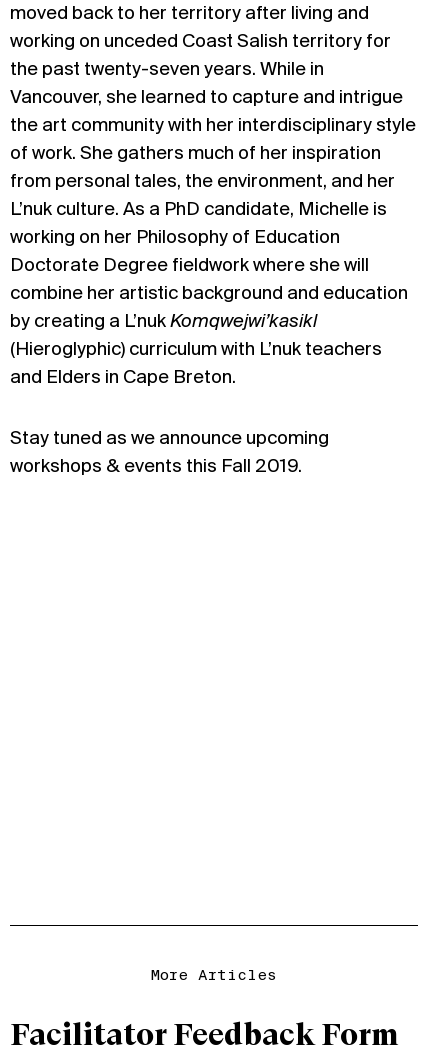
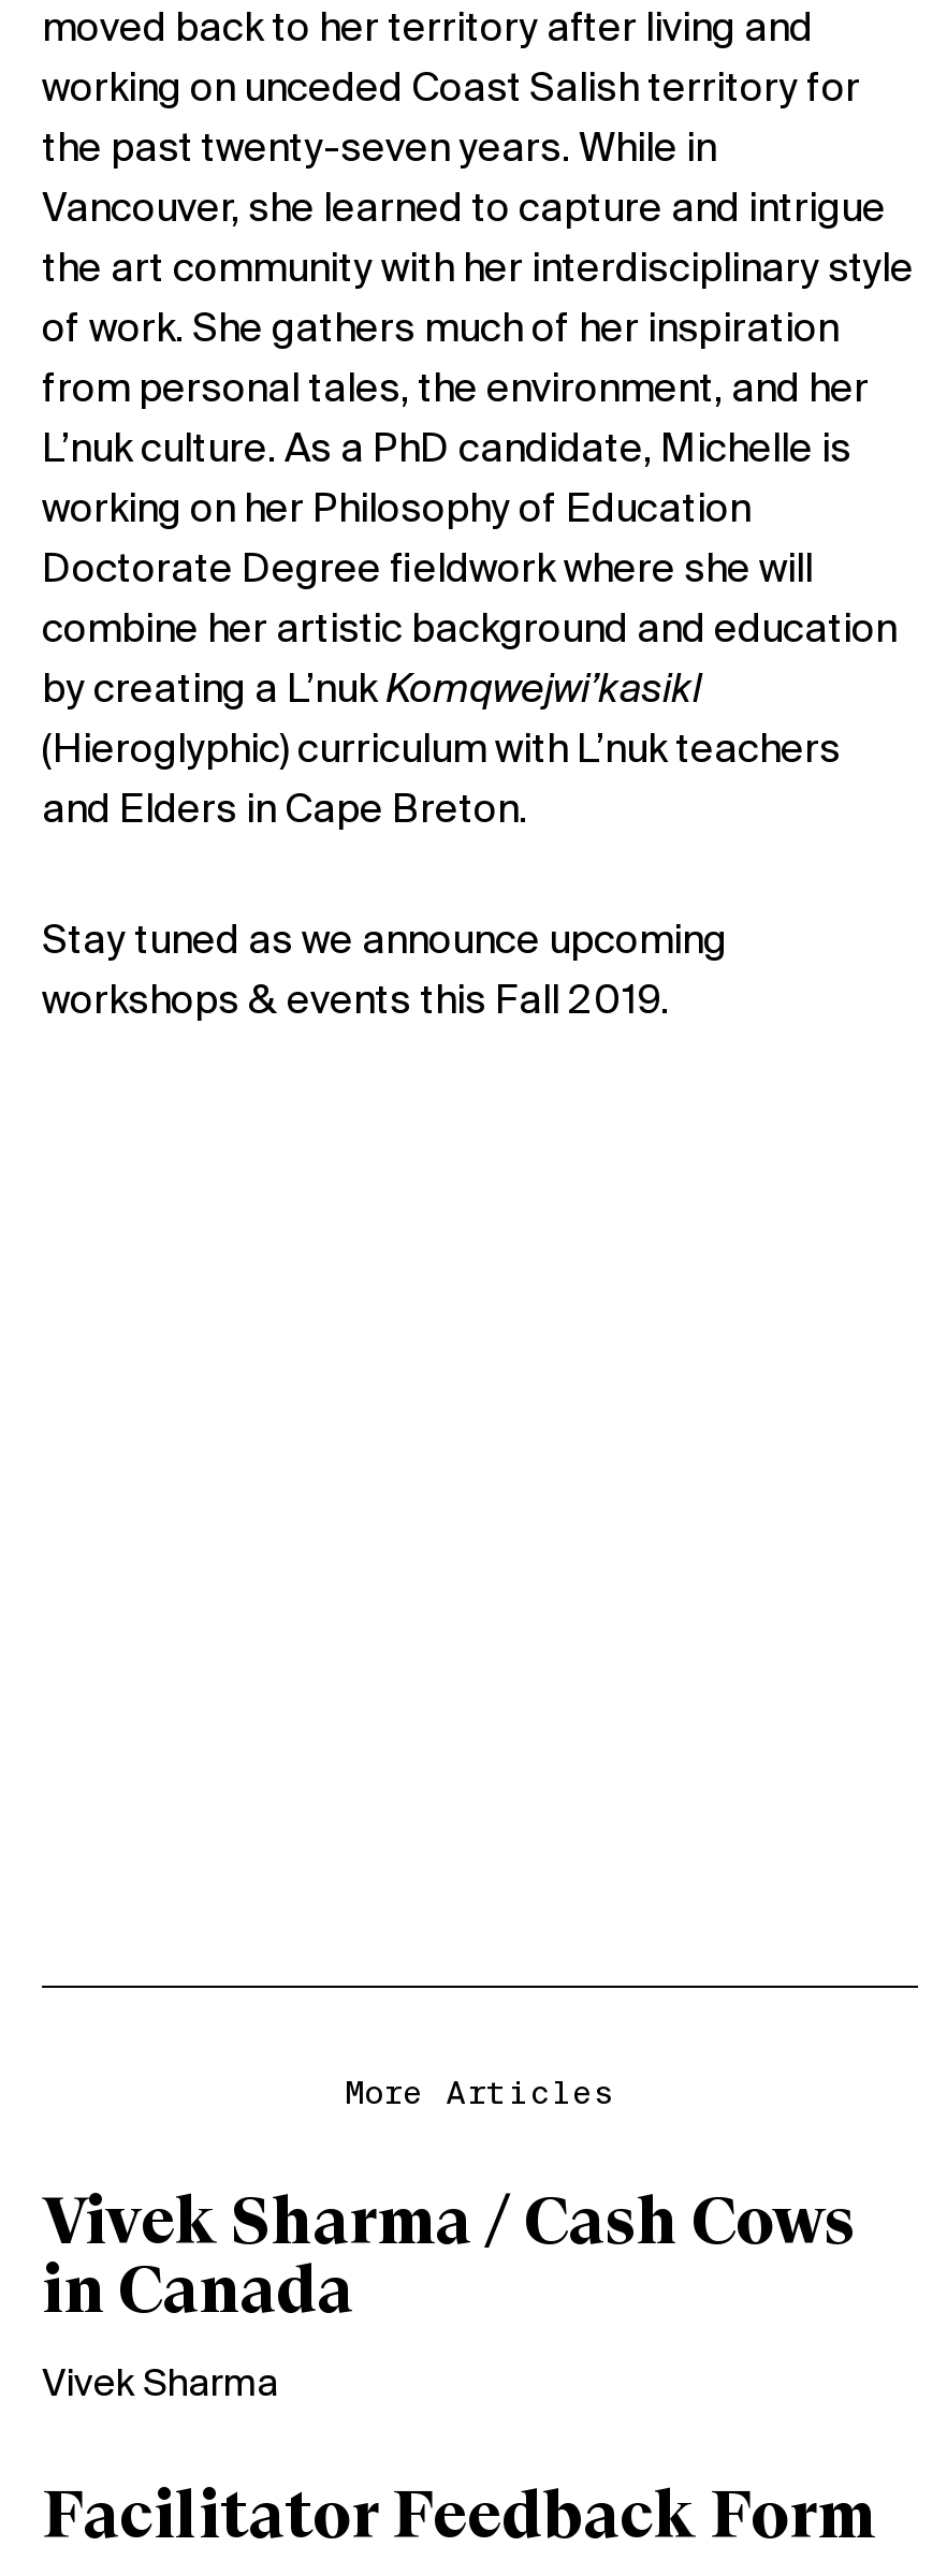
none -> [42,2193,856,2407] Vivek Sharma / Cash Cows | in Canada | Vivek Sharma

